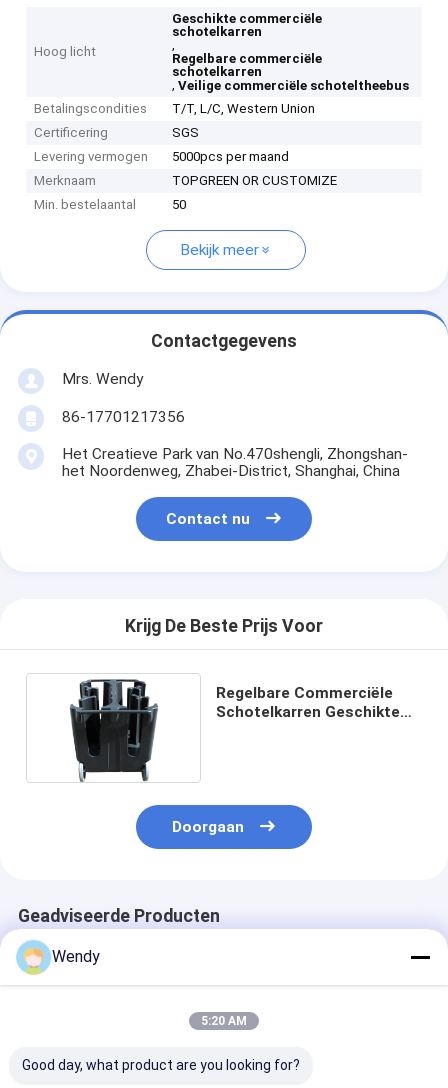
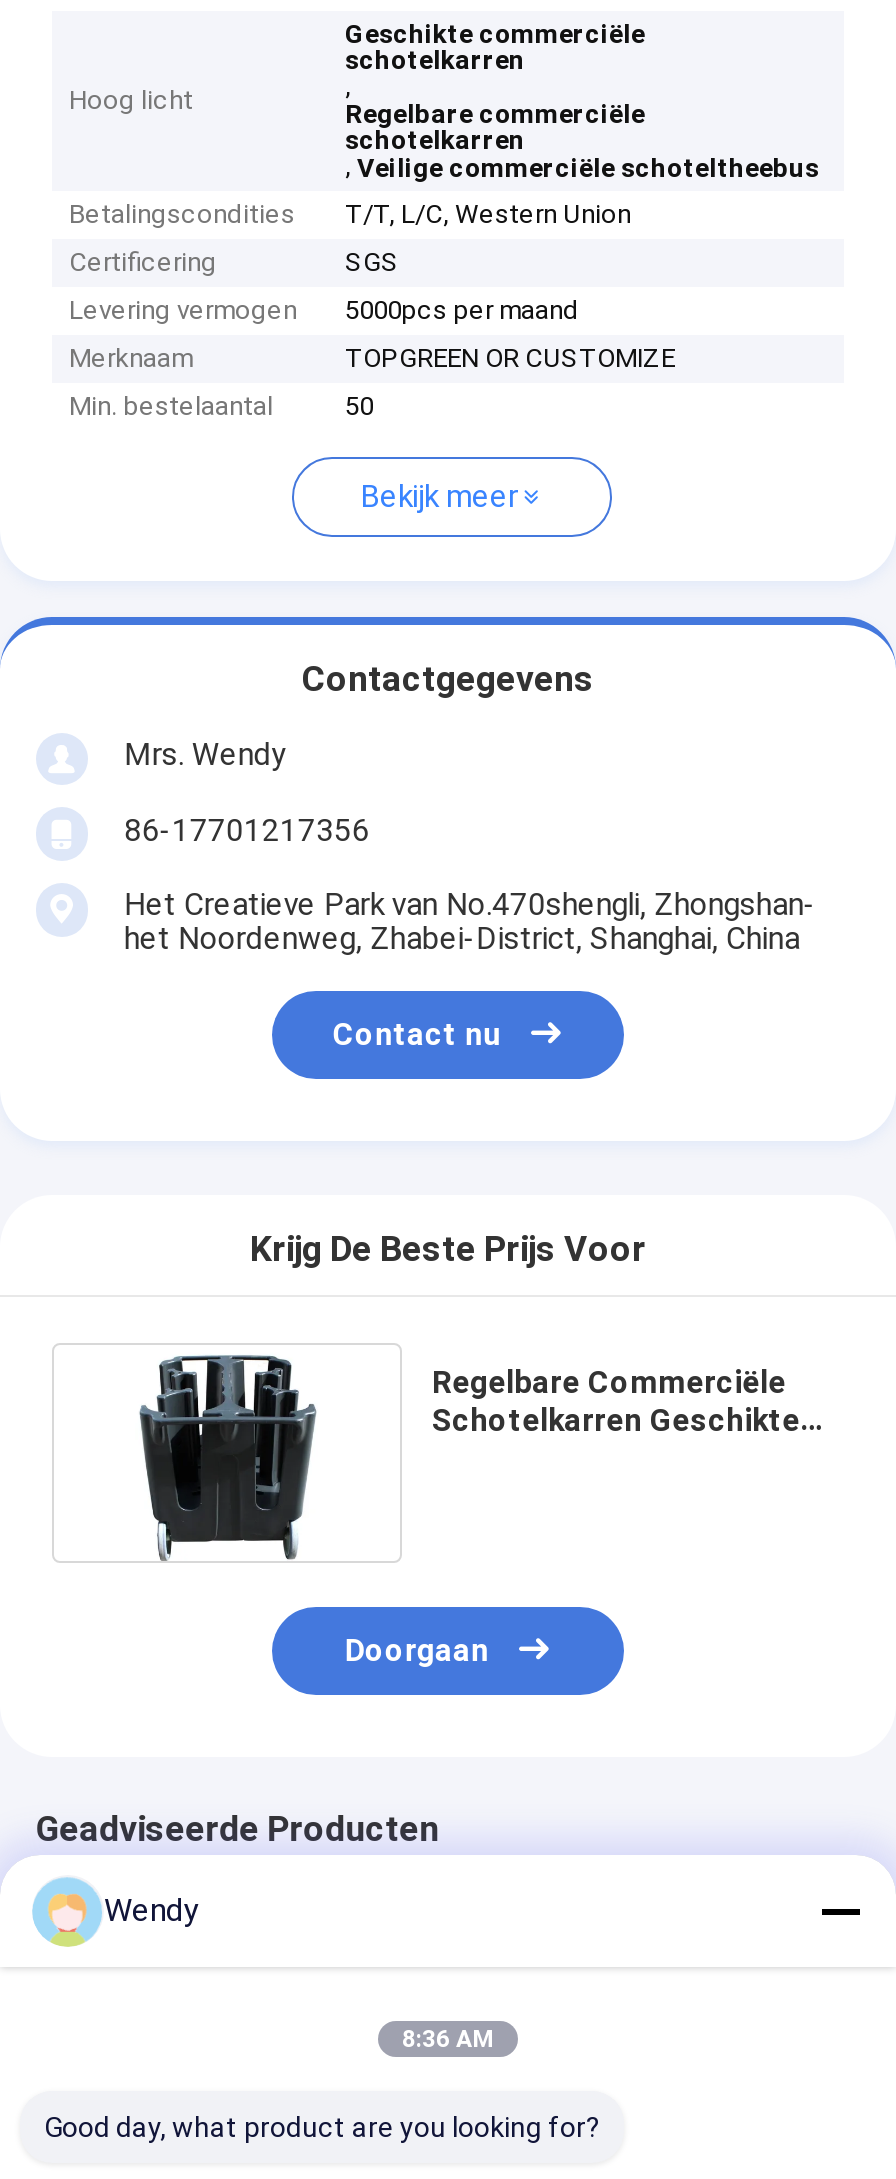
[201,1014,247,1028] 5:20 AM -> [402,2025,494,2053] 8:36 AM

